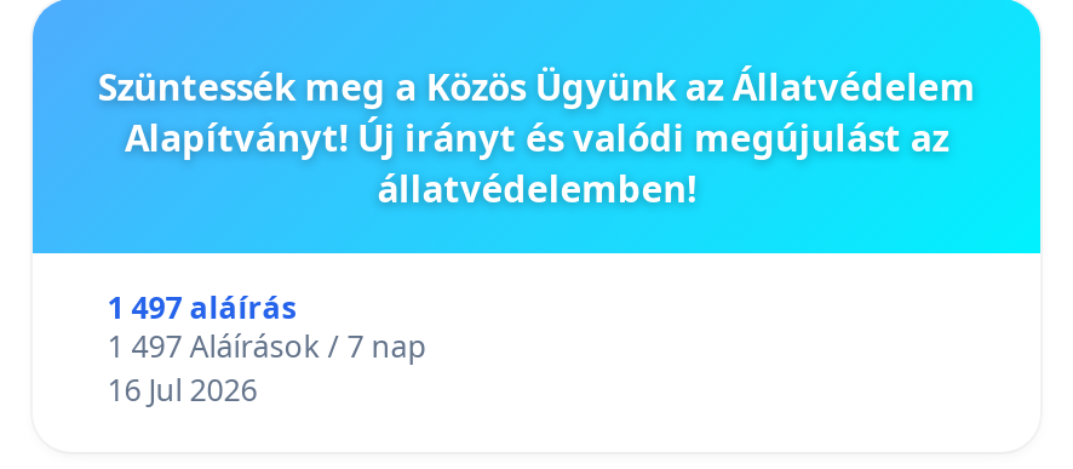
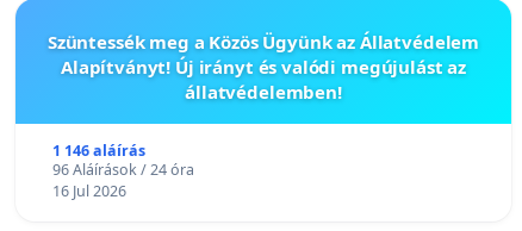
[107,286,296,328] 1 497 aláírás -> [52,141,145,161] 1 146 aláírás
[107,325,427,366] 1 497 Aláírások / 7 nap -> [52,160,194,180] 96 Aláírások / 24 óra

